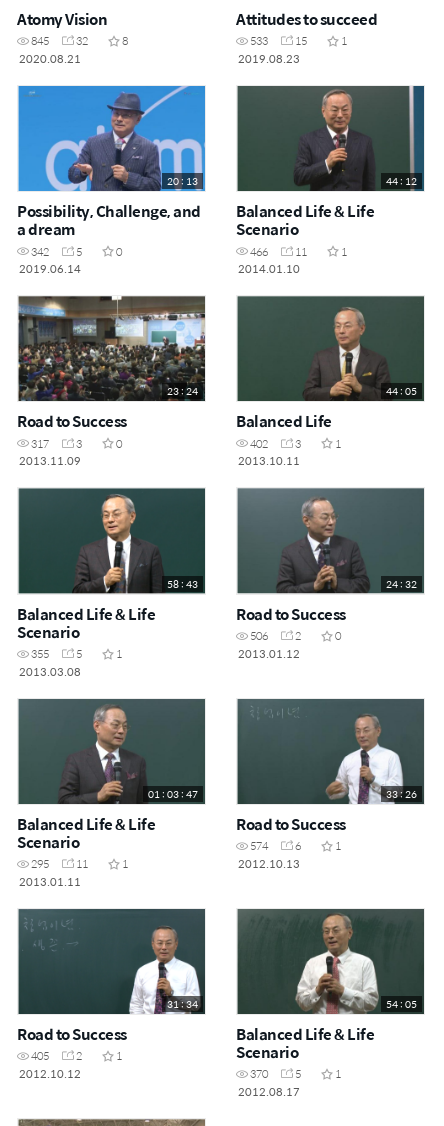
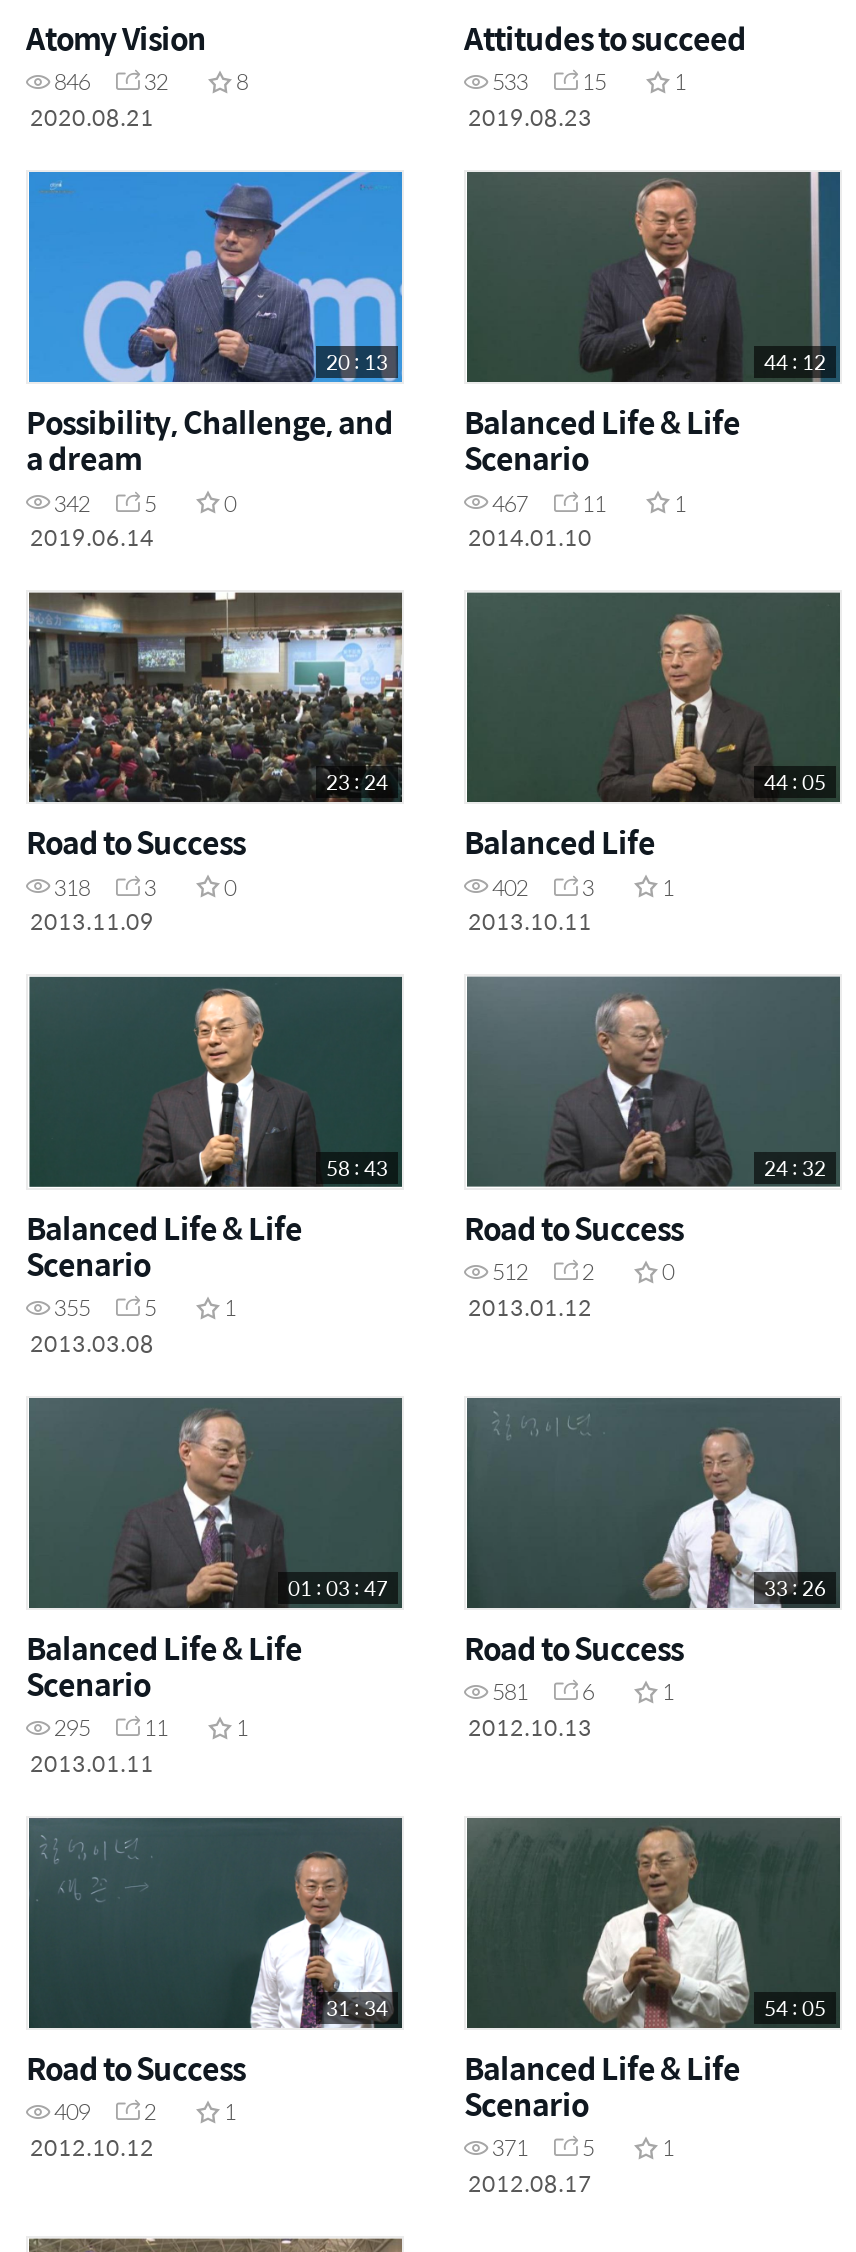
[31,32,128,49] 845 32 8 -> [54,65,248,99] 846 32 8
[250,243,347,260] 466 11 1 -> [492,485,686,519] 467 11 1
[31,435,122,452] 317 3 0 -> [54,870,236,904] 318 3 0
[250,627,341,644] 506 2 0 -> [492,1254,674,1288] 512 2 0
[250,837,341,854] 574 6 1 -> [492,1674,674,1708] 581 6 1
[31,1047,122,1064] 405 2 1 -> [54,2095,236,2129] 409 2 1
[250,1065,341,1082] 370 5 1 -> [492,2131,674,2165] 371 5 1

